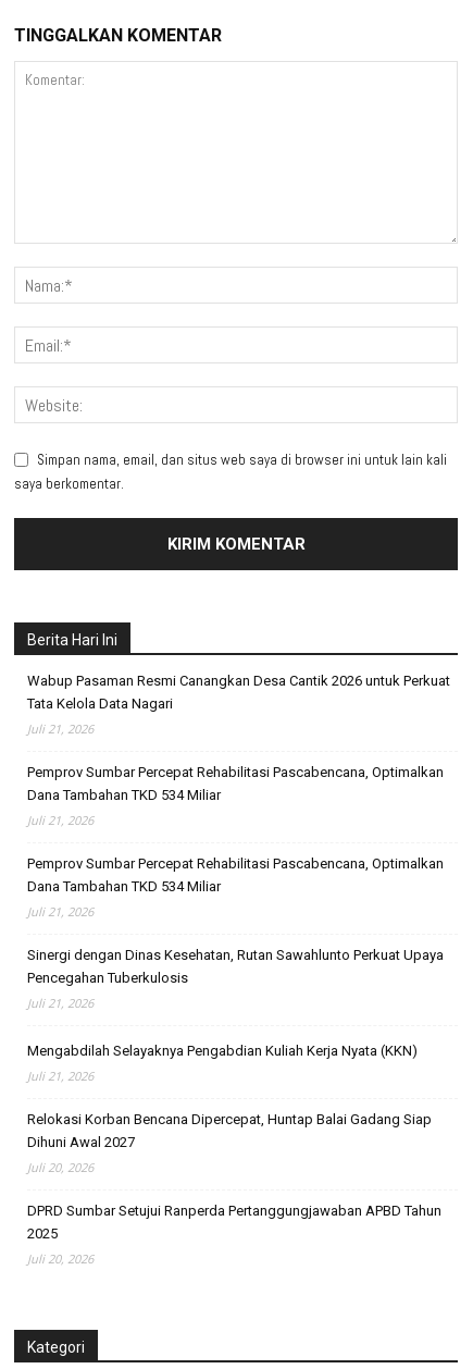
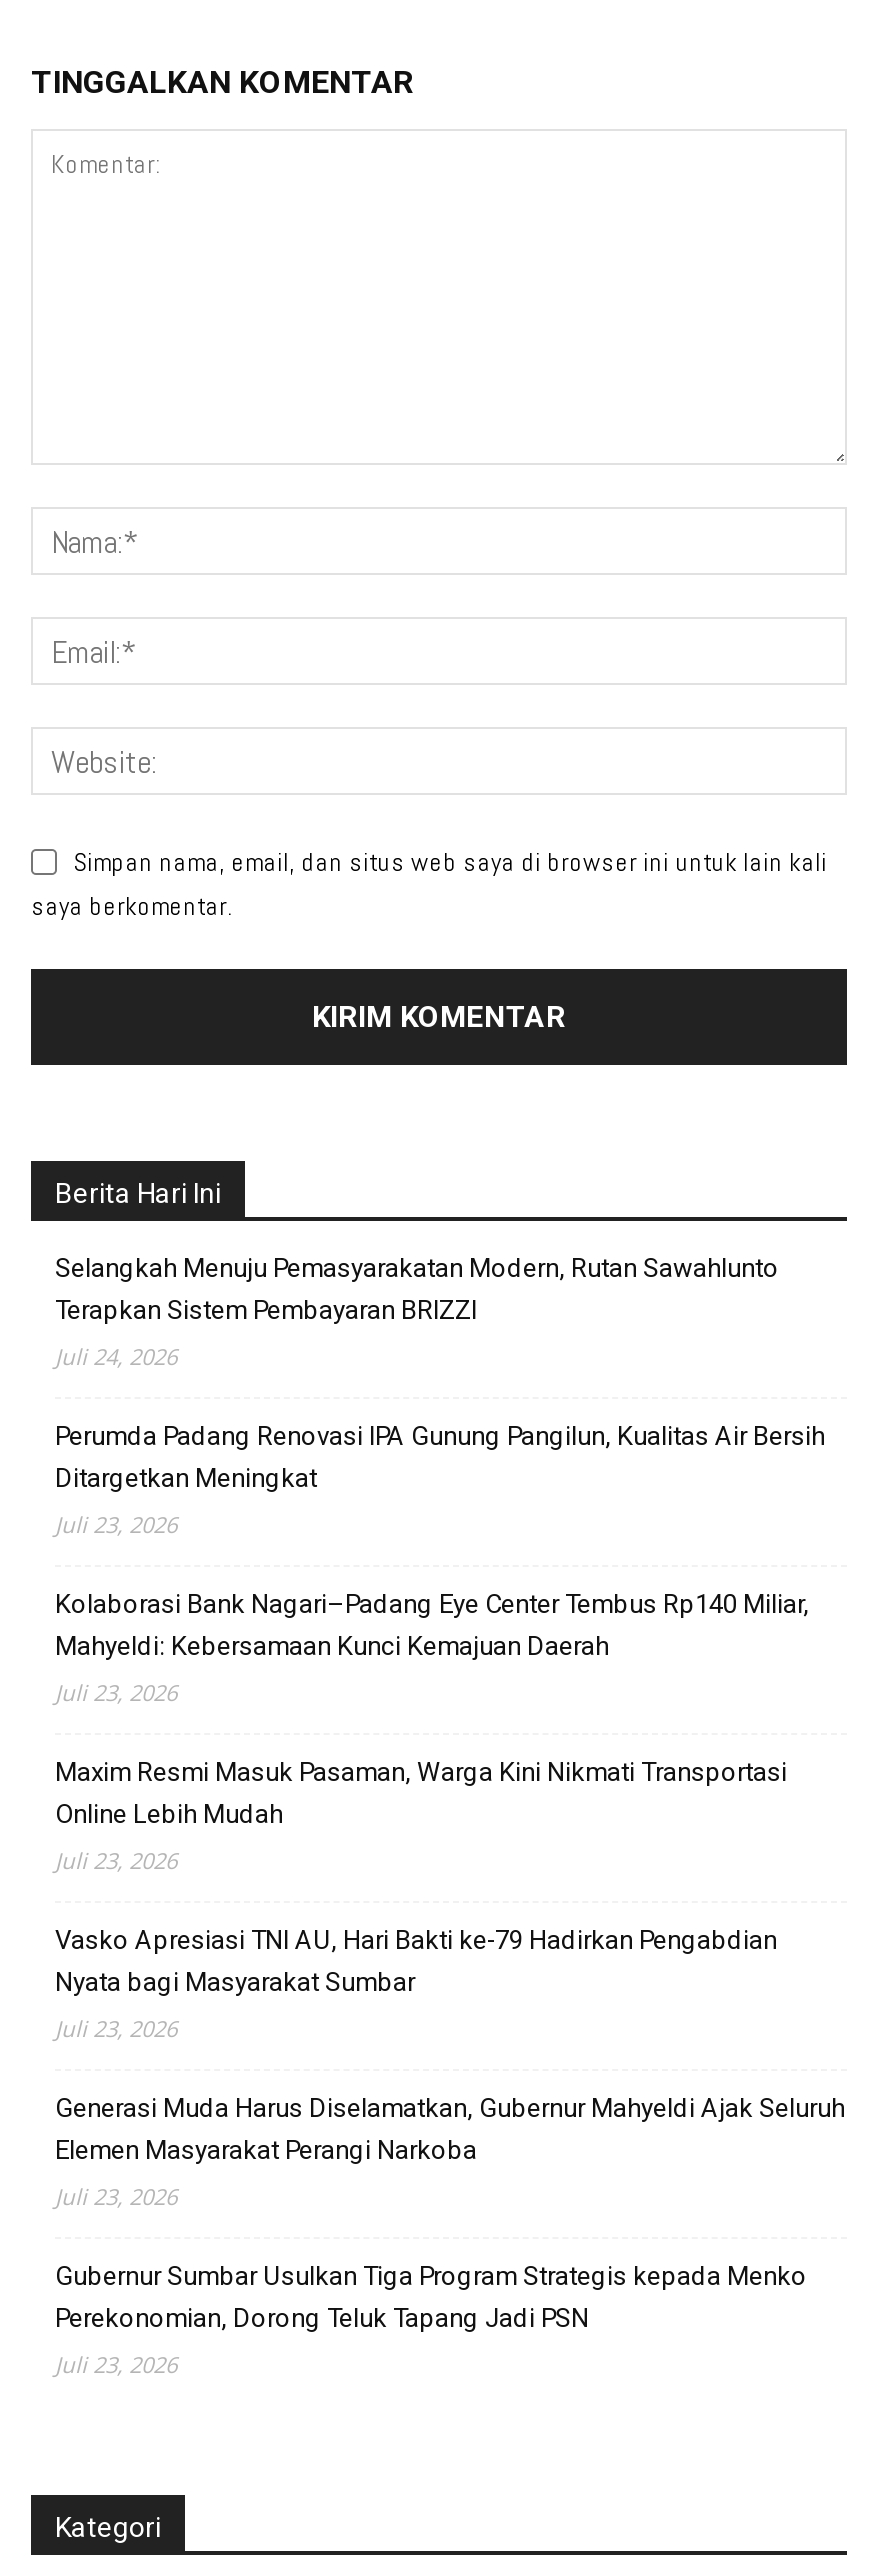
[27,672,450,711] Wabup Pasaman Resmi Canangkan Desa Cantik 2026 untuk Perkuat | Tata Kelola Data Nagari -> [55,1253,779,1325] Selangkah Menuju Pemasyarakatan Modern, Rutan Sawahlunto | Terapkan Sistem Pembayaran BRIZZI
[27,720,94,737] Juli 21, 2026 -> [55,1341,177,1371] Juli 24, 2026
[27,764,444,803] Pemprov Sumbar Percepat Rehabilitasi Pascabencana, Optimalkan | Dana Tambahan TKD 534 Miliar -> [55,1421,825,1493] Perumda Padang Renovasi IPA Gunung Pangilun, Kualitas Air Bersih | Ditargetkan Meningkat
[27,812,94,828] Juli 21, 2026 -> [55,1509,177,1539] Juli 23, 2026
[27,855,444,894] Pemprov Sumbar Percepat Rehabilitasi Pascabencana, Optimalkan | Dana Tambahan TKD 534 Miliar -> [55,1589,809,1661] Kolaborasi Bank Nagari–Padang Eye Center Tembus Rp140 Miliar, | Mahyeldi: Kebersamaan Kunci Kemajuan Daerah
[27,903,94,919] Juli 21, 2026 -> [55,1677,177,1707] Juli 23, 2026
[27,947,444,986] Sinergi dengan Dinas Kesehatan, Rutan Sawahlunto Perkuat Upaya | Pencegahan Tuberkulosis -> [55,1757,787,1829] Maxim Resmi Masuk Pasaman, Warga Kini Nikmati Transportasi | Online Lebih Mudah
[27,994,94,1011] Juli 21, 2026 -> [55,1845,177,1875] Juli 23, 2026
[27,1042,418,1059] Mengabdilah Selayaknya Pengabdian Kuliah Kerja Nyata (KKN) -> [55,1925,777,1997] Vasko Apresiasi TNI AU, Hari Bakti ke-79 Hadirkan Pengabdian | Nyata bagi Masyarakat Sumbar
[27,1067,94,1084] Juli 21, 2026 -> [55,2013,177,2043] Juli 23, 2026
[27,1111,432,1150] Relokasi Korban Bencana Dipercepat, Huntap Balai Gadang Siap | Dihuni Awal 2027 -> [55,2093,845,2165] Generasi Muda Harus Diselamatkan, Gubernur Mahyeldi Ajak Seluruh | Elemen Masyarakat Perangi Narkoba
[27,1159,94,1175] Juli 20, 2026 -> [55,2181,177,2211] Juli 23, 2026
[27,1202,441,1241] DPRD Sumbar Setujui Ranperda Pertanggungjawaban APBD Tahun | 2025 -> [55,2261,807,2333] Gubernur Sumbar Usulkan Tiga Program Strategis kepada Menko | Perekonomian, Dorong Teluk Tapang Jadi PSN
[27,1250,94,1266] Juli 20, 2026 -> [55,2349,177,2379] Juli 23, 2026

